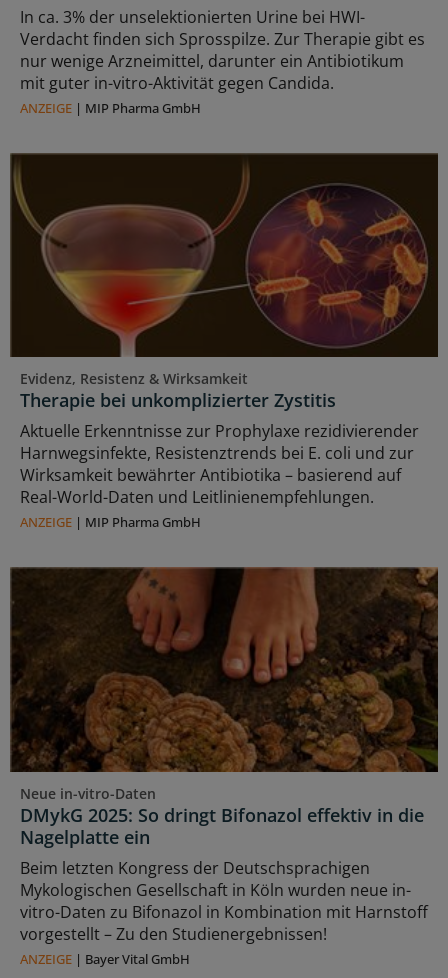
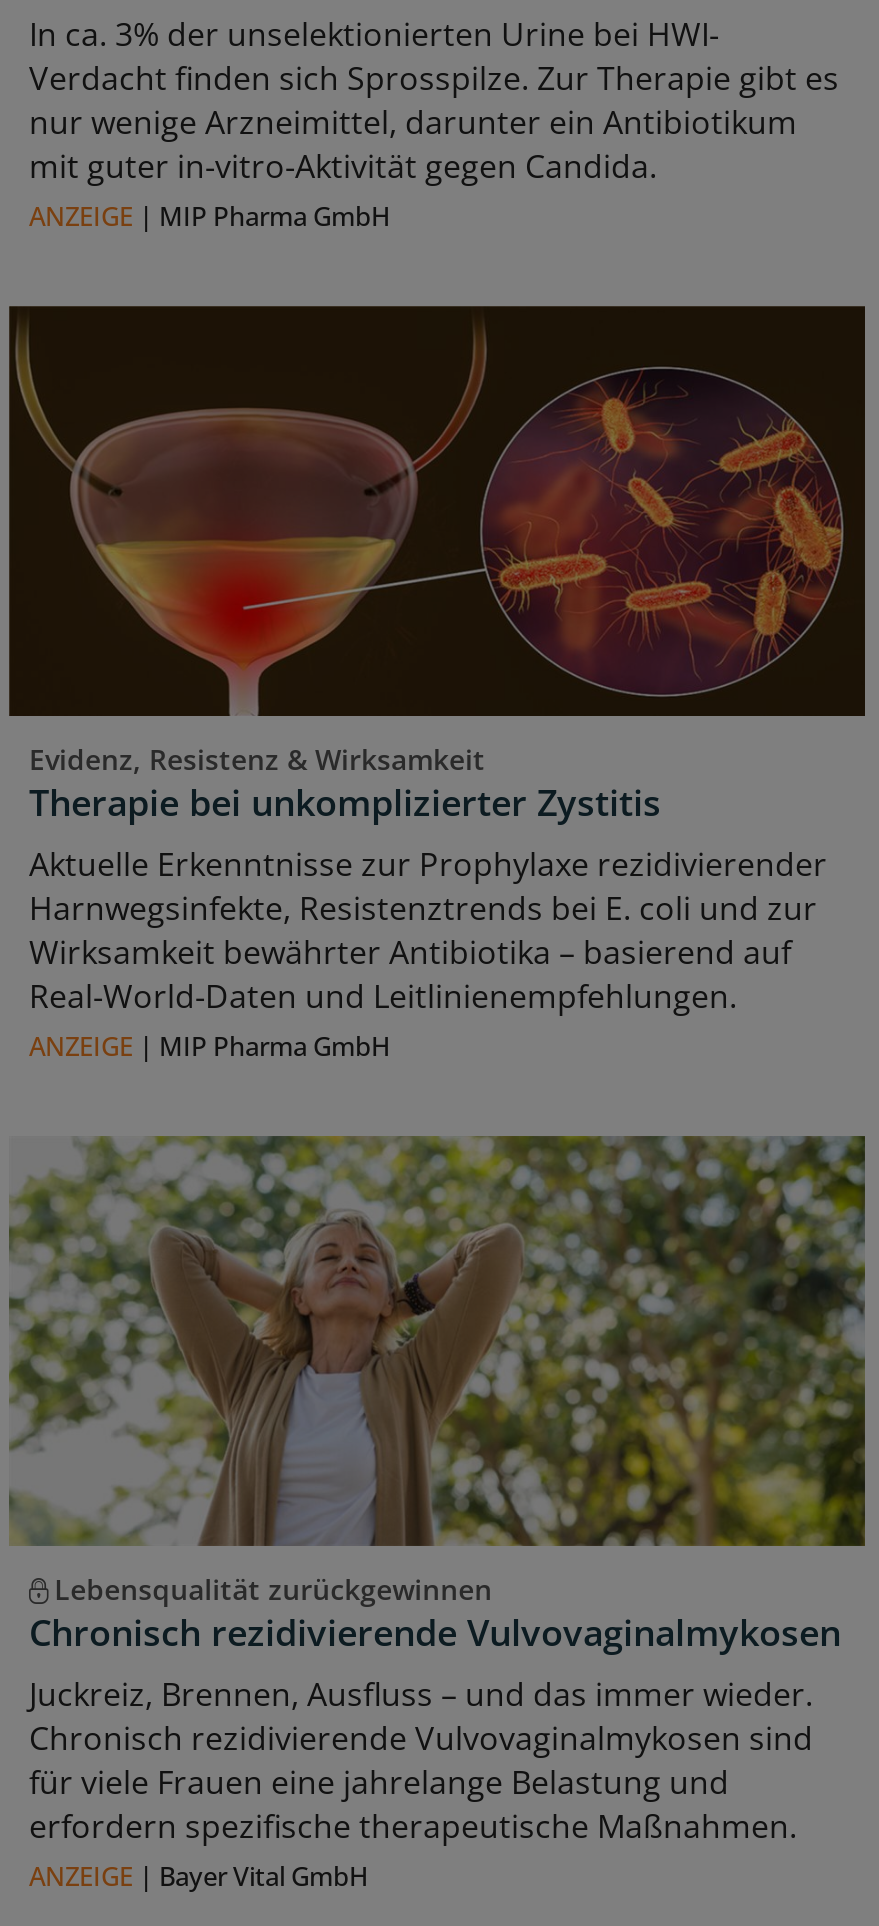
[9,566,439,945] [image] | Neue in-vitro-Daten | DMykG 2025: So dringt Bifonazol effektiv in die | Nagelplatte ein | Beim letzten Kongress der Deutschsprachigen | Mykologischen Gesellschaft in Köln wurden neue in- | vitro-Daten zu Bifonazol in Kombination mit Harnstoff | vorgestellt – Zu den Studienergebnissen! -> [9,1133,867,1847] [image] | Lebensqualität zurückgewinnen | Chronisch rezidivierende Vulvovaginalmykosen | Juckreiz, Brennen, Ausfluss – und das immer wieder. | Chronisch rezidivierende Vulvovaginalmykosen sind | für viele Frauen eine jahrelange Belastung und | erfordern spezifische therapeutische Maßnahmen.

